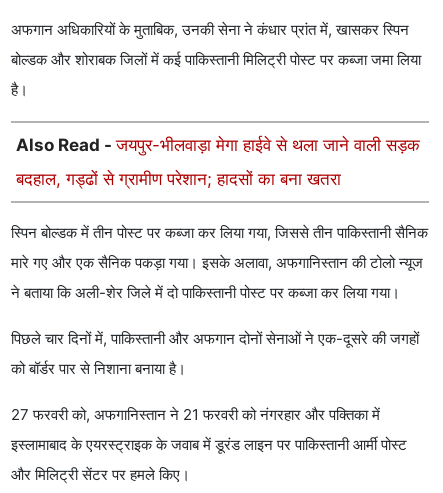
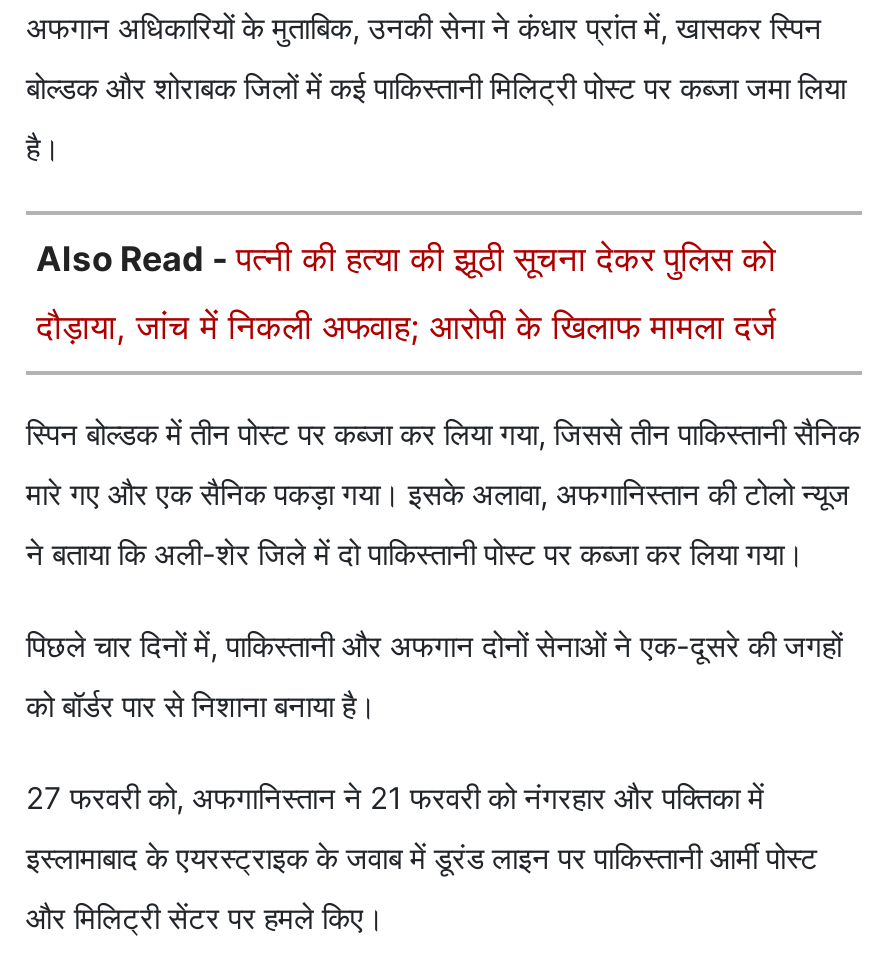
[16,135,420,155] Also Read - जयपुर-भीलवाड़ा मेगा हाईवे से थला जाने वाली सड़क -> [36,239,776,279] Also Read - पत्नी की हत्या की झूठी सूचना देकर पुलिस को
[16,169,341,189] बदहाल, गड्ढों से ग्रामीण परेशान; हादसों का बना खतरा -> [36,307,776,347] दौड़ाया, जांच में निकली अफवाह; आरोपी के खिलाफ मामला दर्ज

